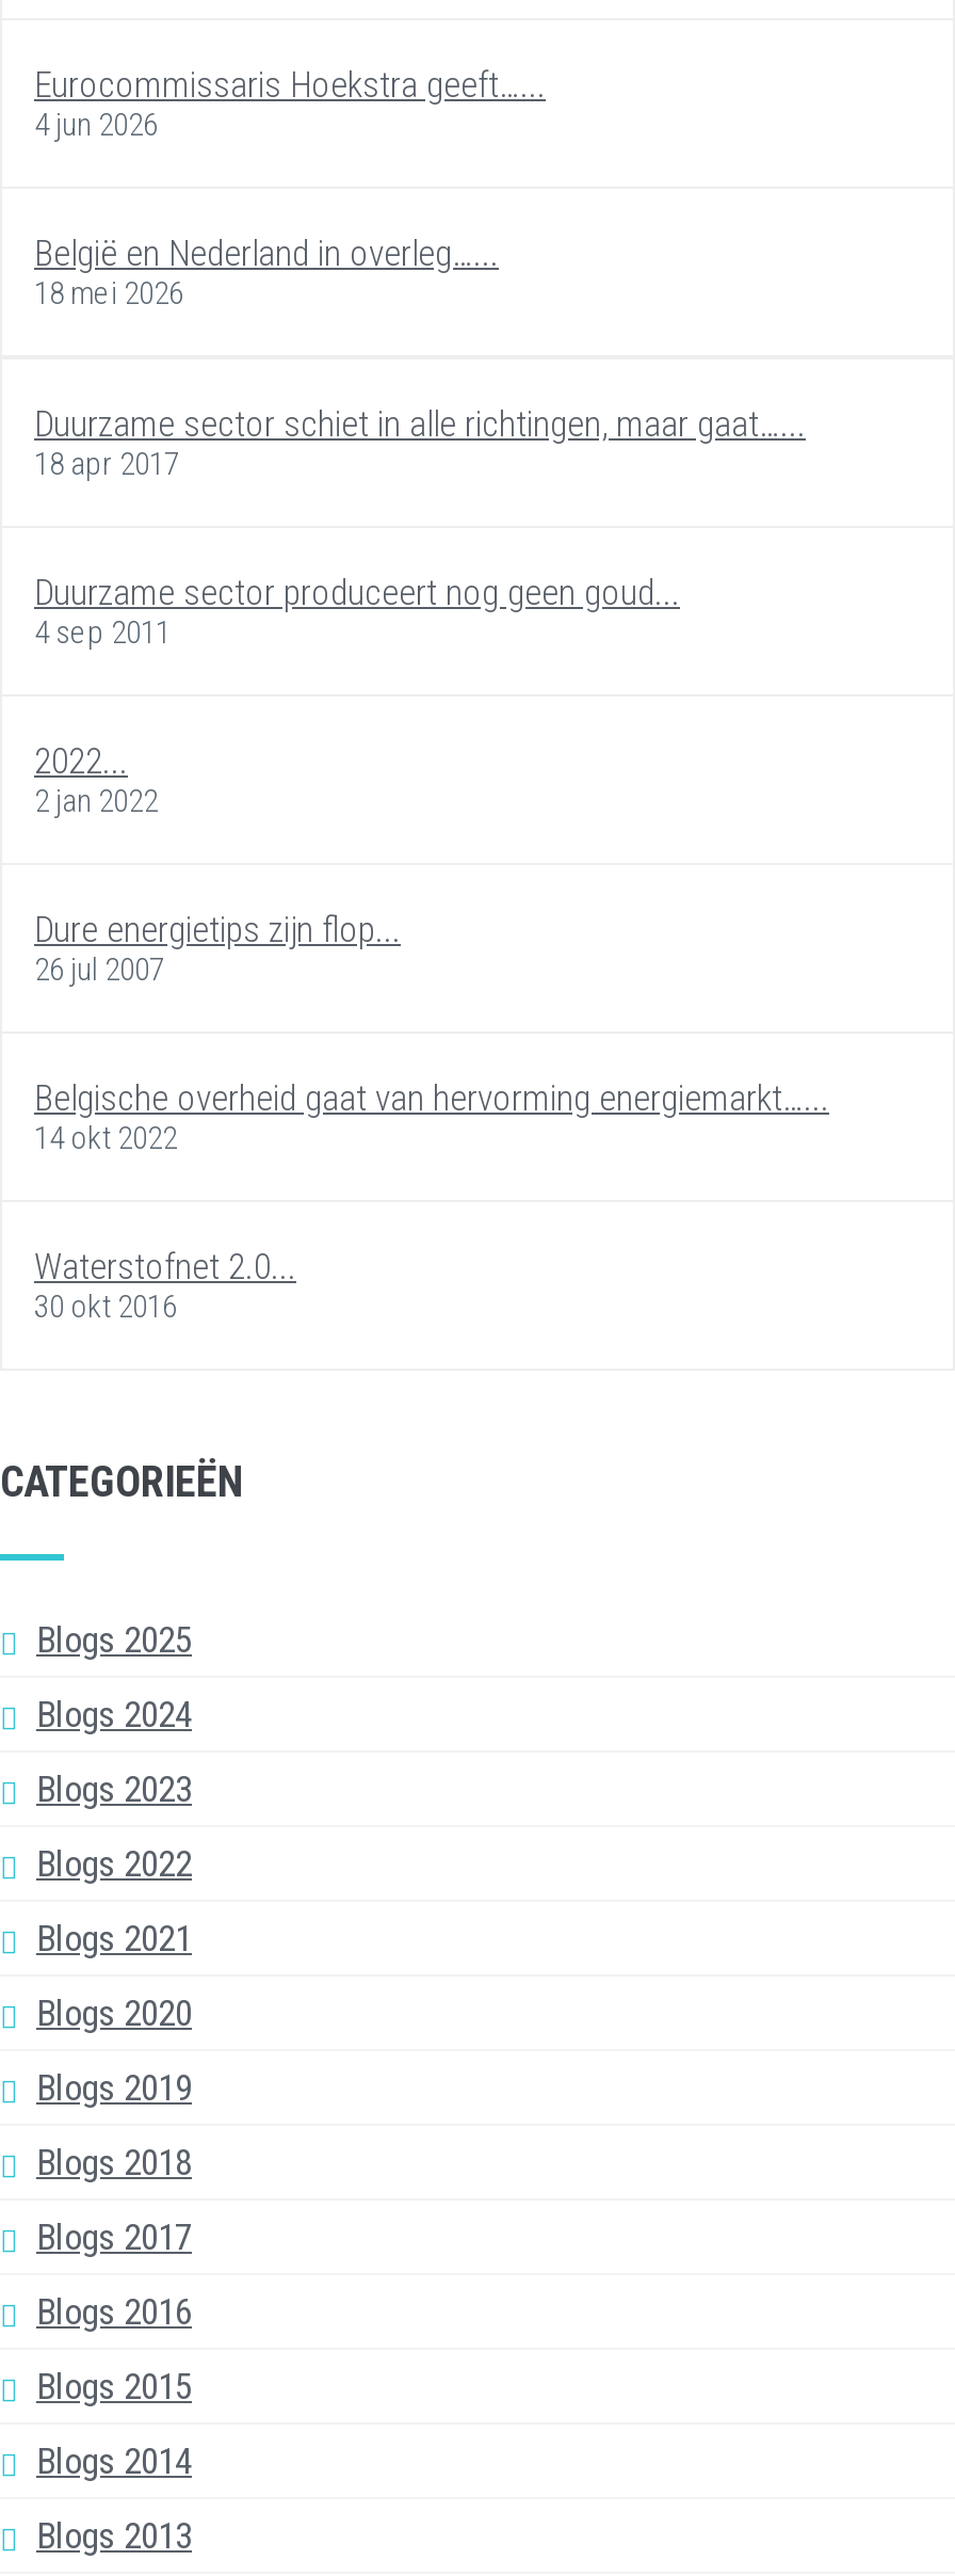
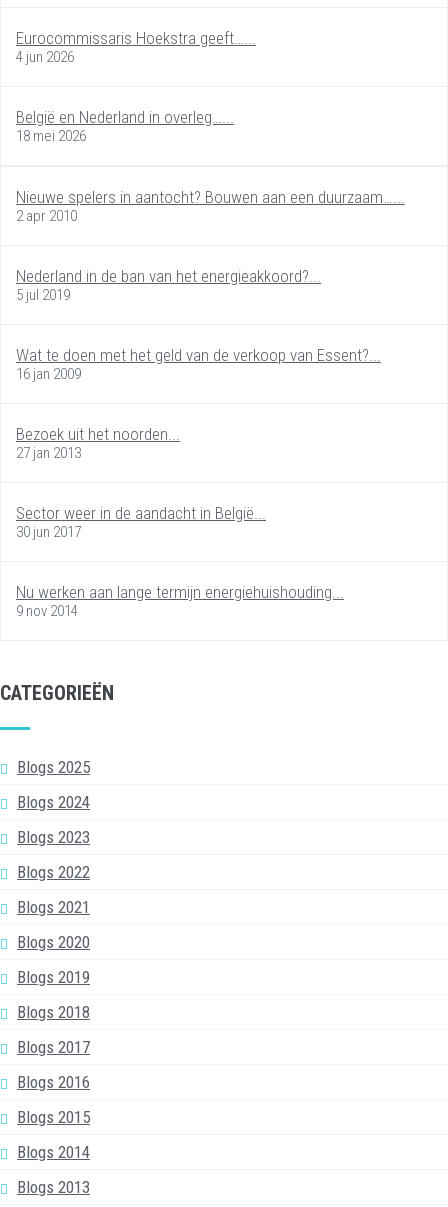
[34,401,806,482] Duurzame sector schiet in alle richtingen, maar gaat…... | 18 apr 2017 -> [16,187,405,225] Nieuwe spelers in aantocht? Bouwen aan een duurzaam…... | 2 apr 2010
[34,570,680,651] Duurzame sector produceert nog geen goud... | 4 sep 2011 -> [16,266,321,304] Nederland in de ban van het energieakkoord?... | 5 jul 2019
[34,738,158,819] 2022... | 2 jan 2022 -> [16,345,381,383] Wat te doen met het geld van de verkoop van Essent?... | 16 jan 2009
[34,907,401,988] Dure energietips zijn flop... | 26 jul 2007 -> [16,424,180,462] Bezoek uit het noorden... | 27 jan 2013
[34,1075,829,1156] Belgische overheid gaat van hervorming energiemarkt…... | 14 okt 2022 -> [16,503,266,541] Sector weer in de aandacht in België... | 30 jun 2017
[34,1244,296,1325] Waterstofnet 2.0... | 30 okt 2016 -> [16,582,344,620] Nu werken aan lange termijn energiehuishouding... | 9 nov 2014

